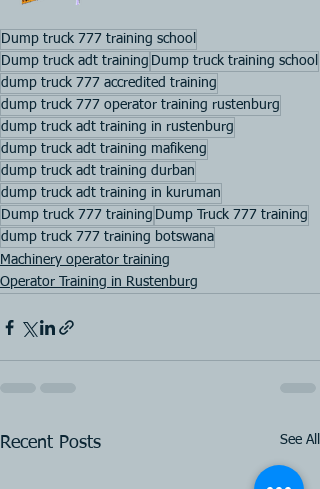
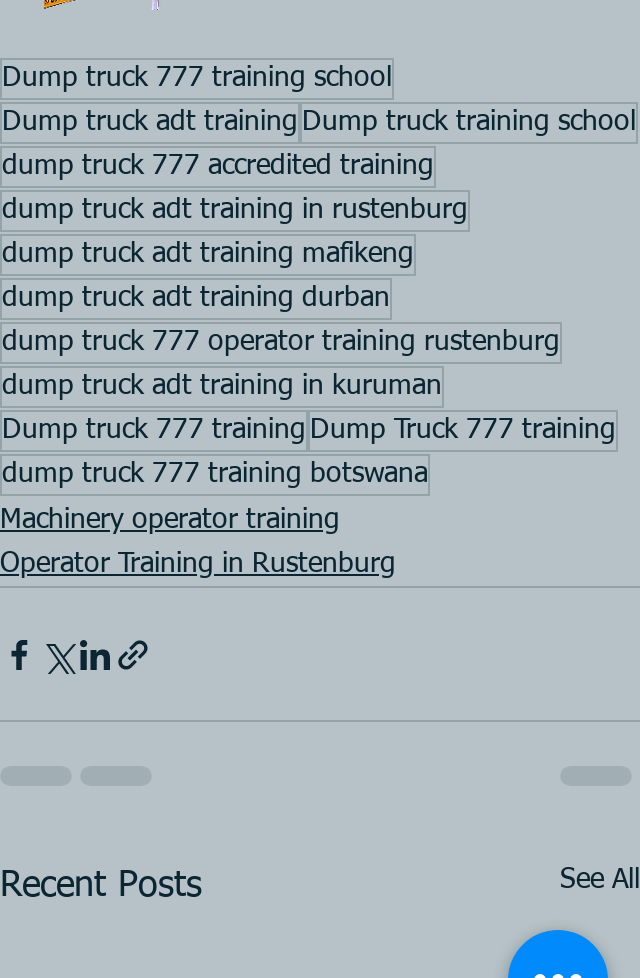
moved [1,98,280,112] -> [2,328,560,356]: dump truck 777 operator training rustenburg
moved [1,120,234,178] -> [2,196,468,312]: dump truck adt training in rustenburg | dump truck adt training mafikeng | dump truck adt training durban

